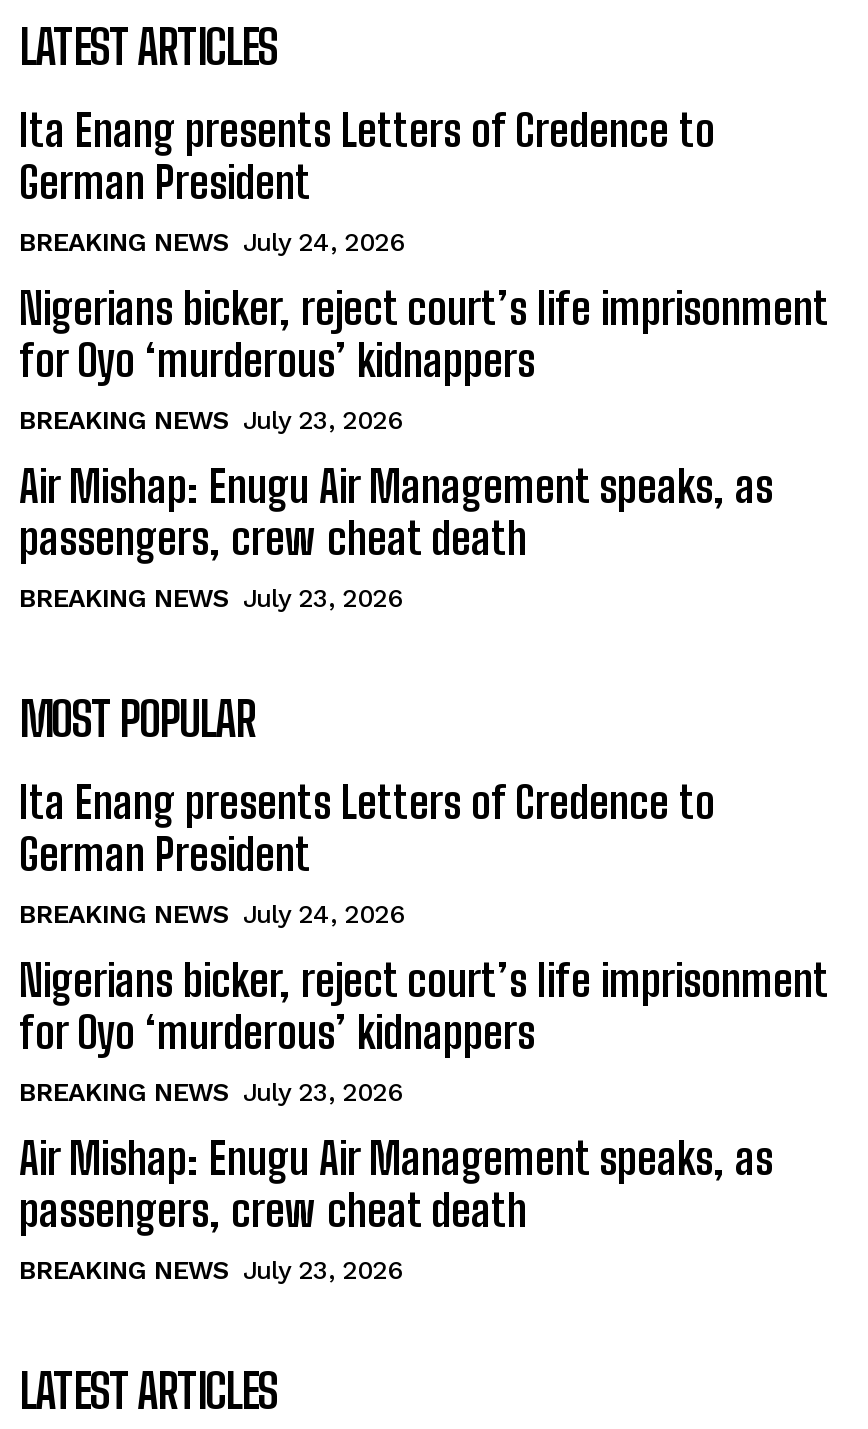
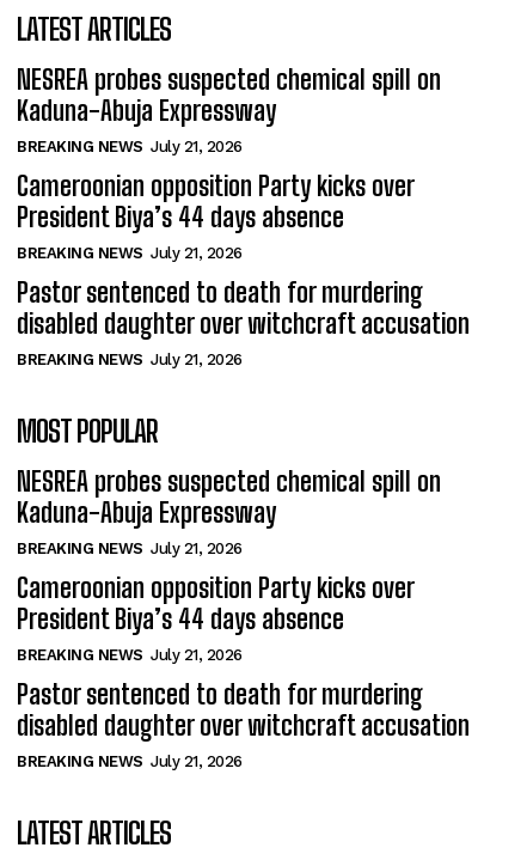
[19,104,829,614] Ita Enang presents Letters of Credence to | German President | BREAKING NEWS July 24, 2026 | Nigerians bicker, reject court’s life imprisonment | for Oyo ‘murderous’ kidnappers | BREAKING NEWS July 23, 2026 | Air Mishap: Enugu Air Management speaks, as | passengers, crew cheat death | BREAKING NEWS July 23, 2026 -> [17,64,476,369] NESREA probes suspected chemical spill on | Kaduna-Abuja Expressway | BREAKING NEWS July 21, 2026 | Cameroonian opposition Party kicks over | President Biya’s 44 days absence | BREAKING NEWS July 21, 2026 | Pastor sentenced to death for murdering | disabled daughter over witchcraft accusation | BREAKING NEWS July 21, 2026
[19,776,829,1286] Ita Enang presents Letters of Credence to | German President | BREAKING NEWS July 24, 2026 | Nigerians bicker, reject court’s life imprisonment | for Oyo ‘murderous’ kidnappers | BREAKING NEWS July 23, 2026 | Air Mishap: Enugu Air Management speaks, as | passengers, crew cheat death | BREAKING NEWS July 23, 2026 -> [17,466,476,771] NESREA probes suspected chemical spill on | Kaduna-Abuja Expressway | BREAKING NEWS July 21, 2026 | Cameroonian opposition Party kicks over | President Biya’s 44 days absence | BREAKING NEWS July 21, 2026 | Pastor sentenced to death for murdering | disabled daughter over witchcraft accusation | BREAKING NEWS July 21, 2026

